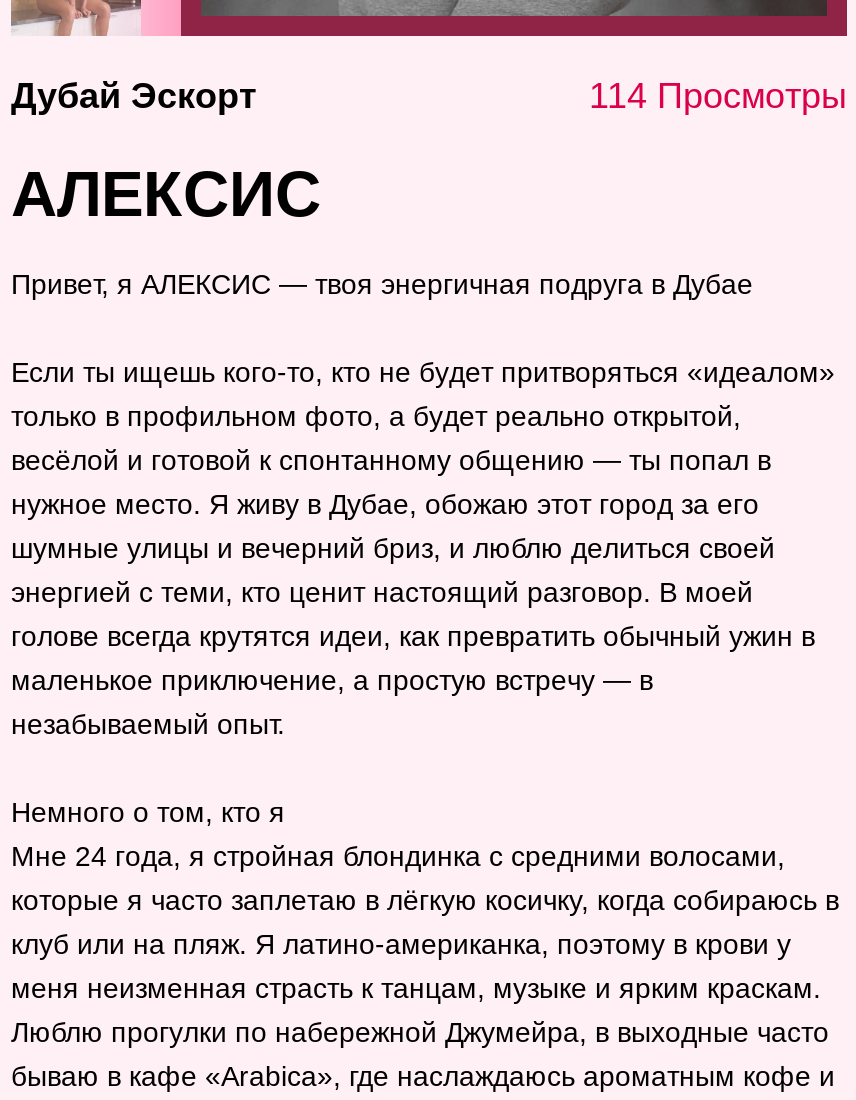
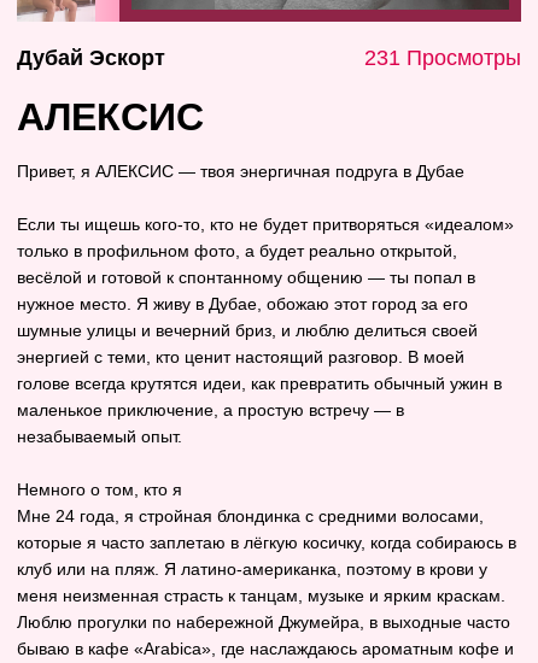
[589,76,847,116] 114 Просмотры -> [364,46,521,70] 231 Просмотры

